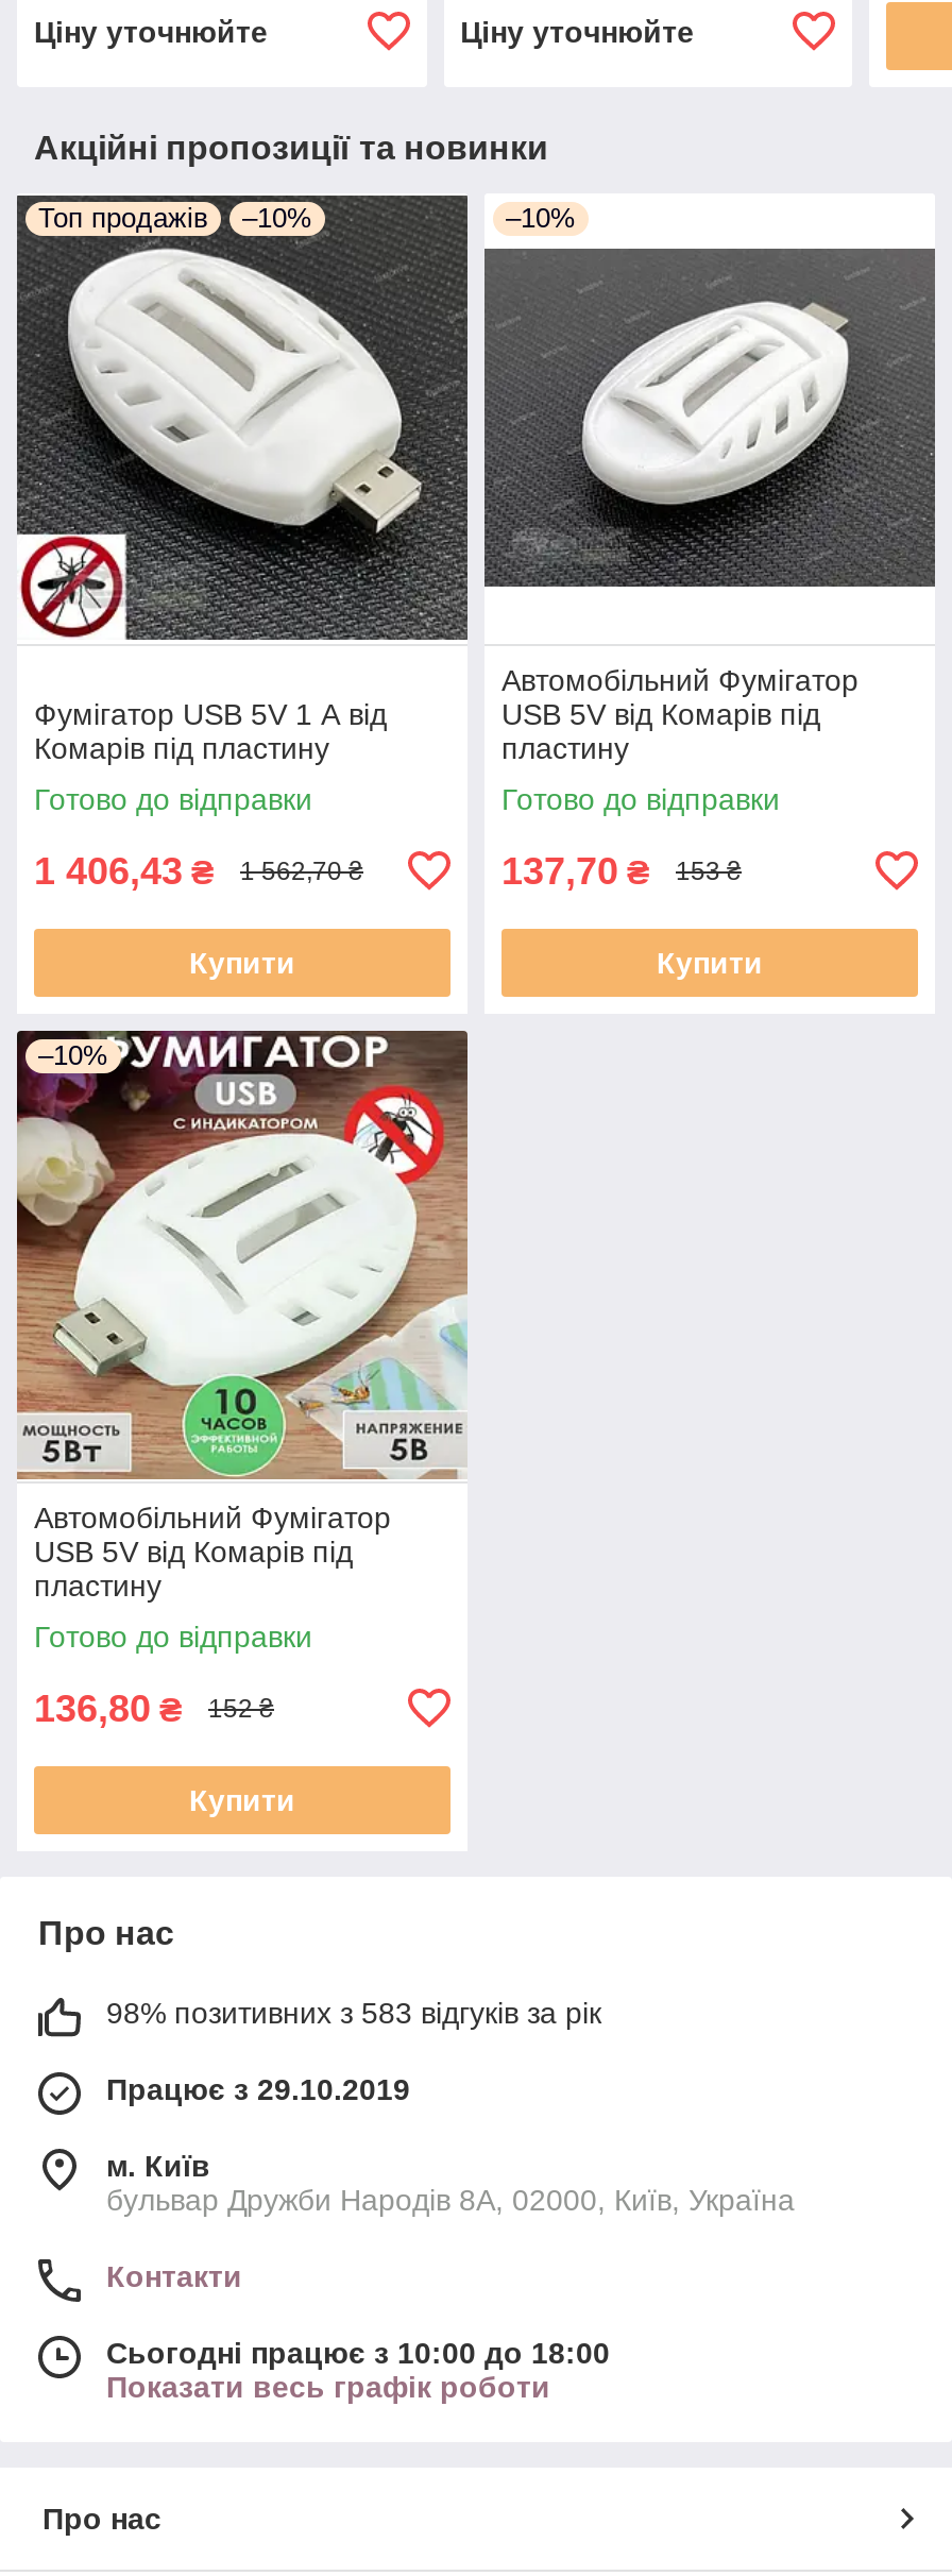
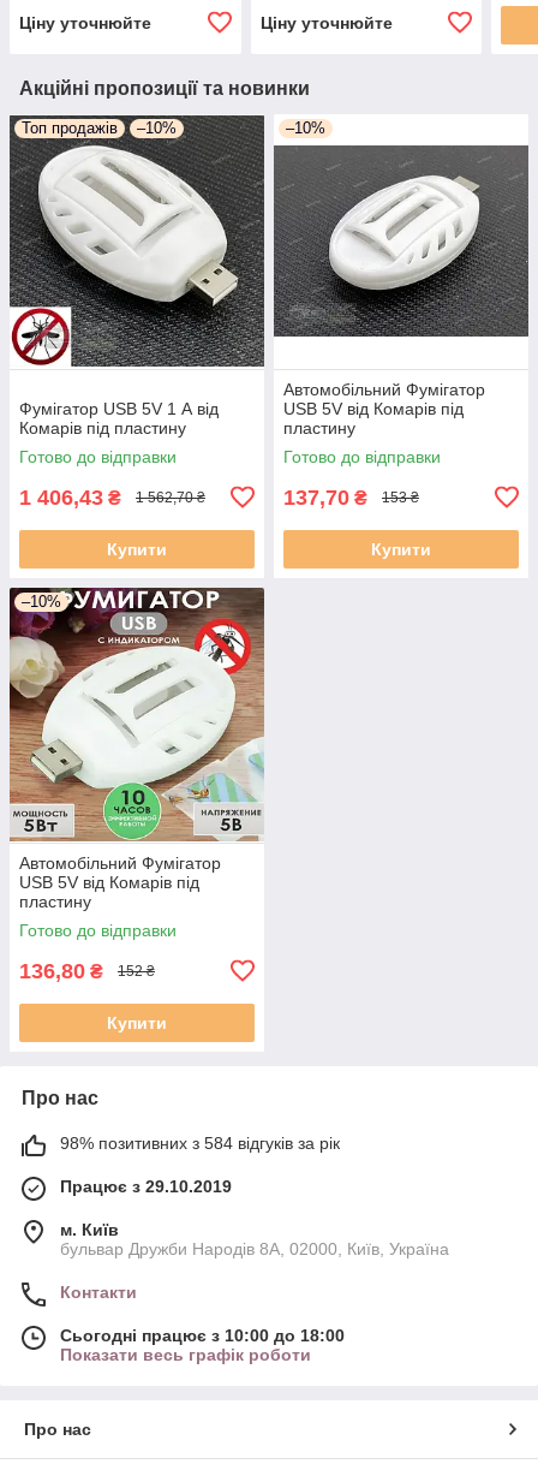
[106,1995,601,2029] 98% позитивних з 583 відгуків за рік -> [60,1133,340,1152] 98% позитивних з 584 відгуків за рік

